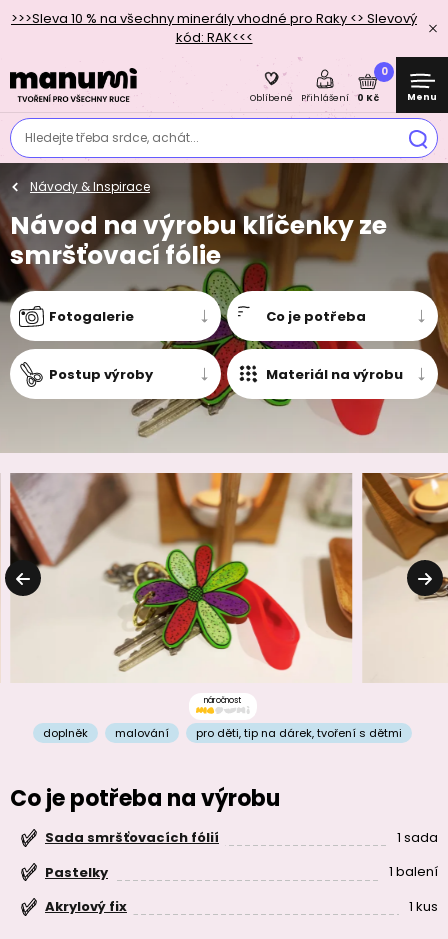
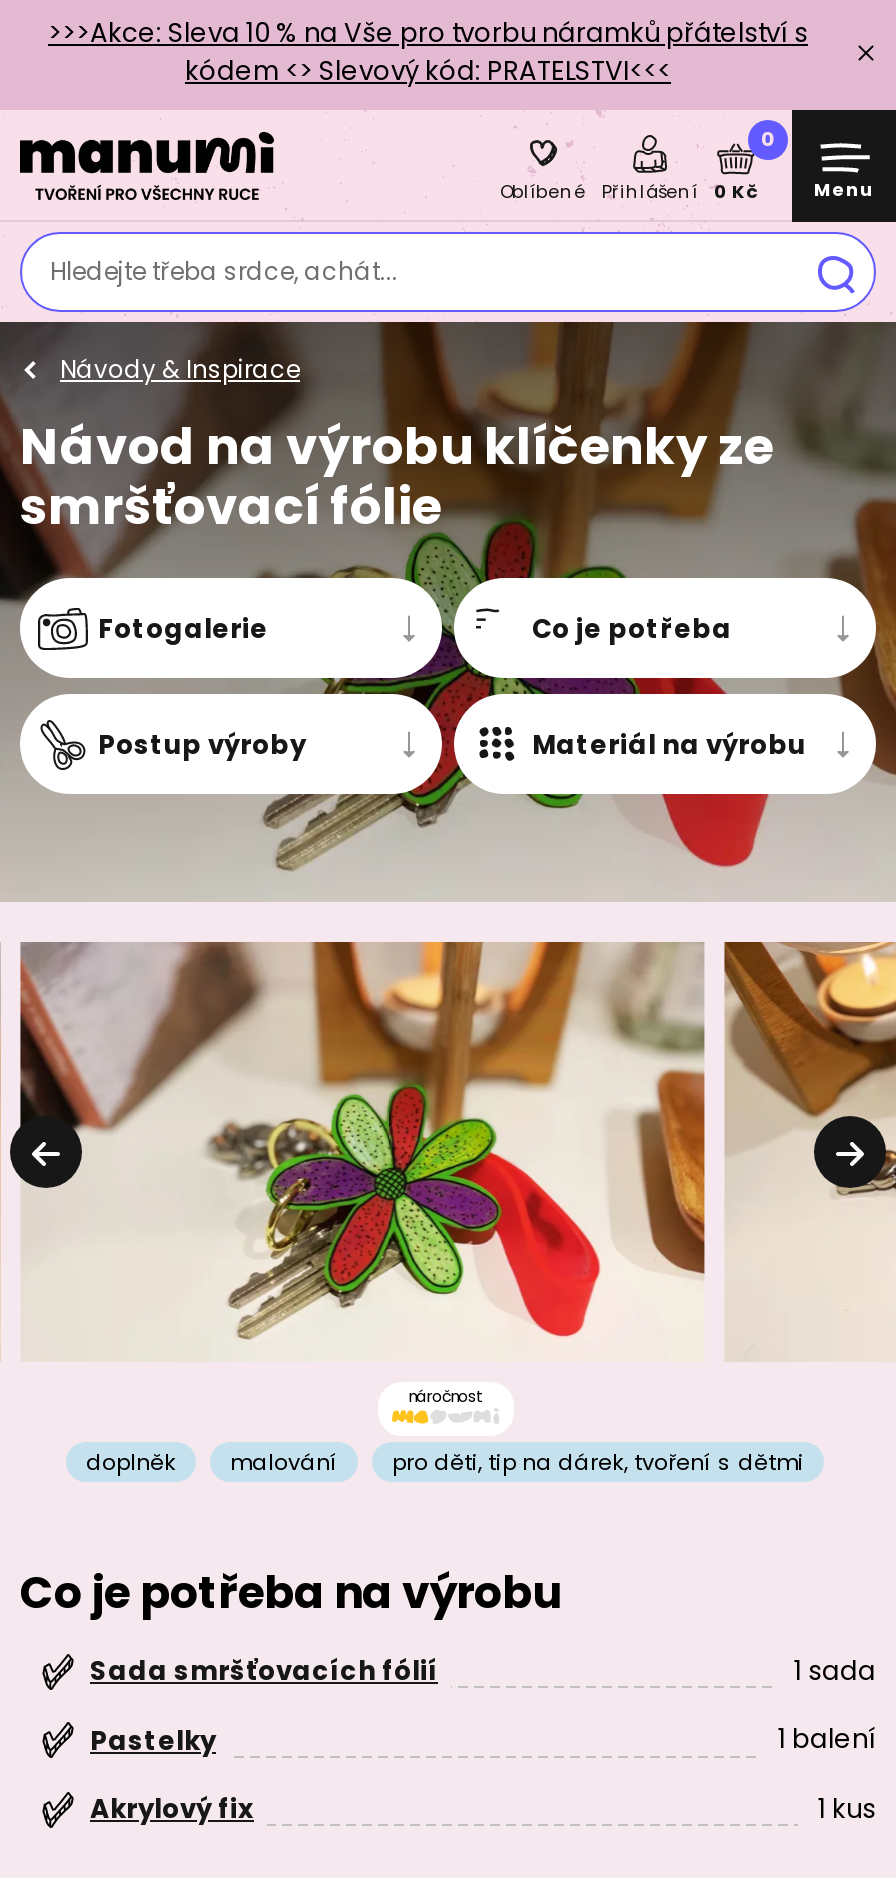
[11,9,417,47] >>>Sleva 10 % na všechny minerály vhodné pro Raky <> Slevový | kód: RAK<<< -> [48,14,808,90] >>>Akce: Sleva 10 % na Vše pro tvorbu náramků přátelství s | kódem <> Slevový kód: PRATELSTVI<<<

